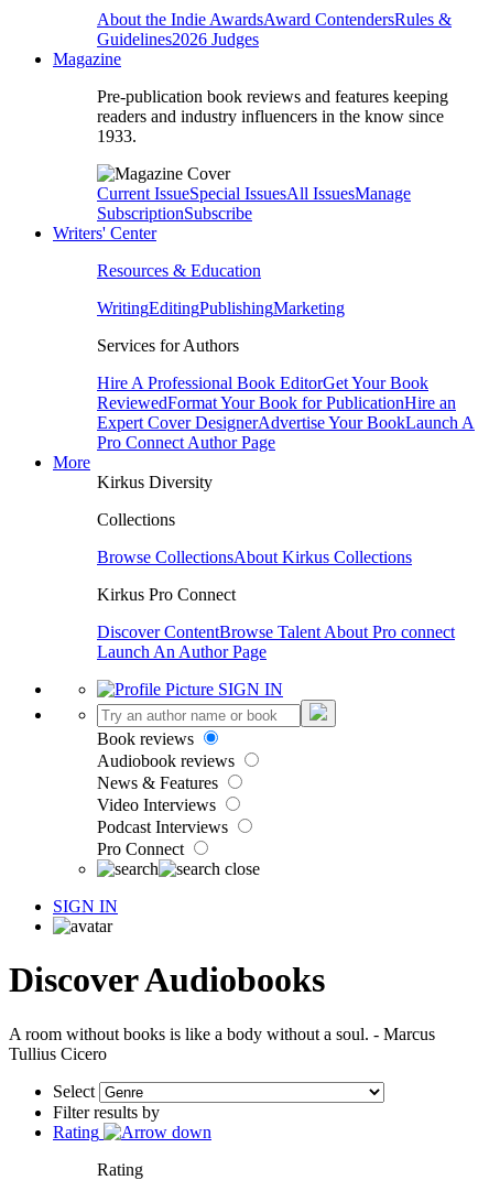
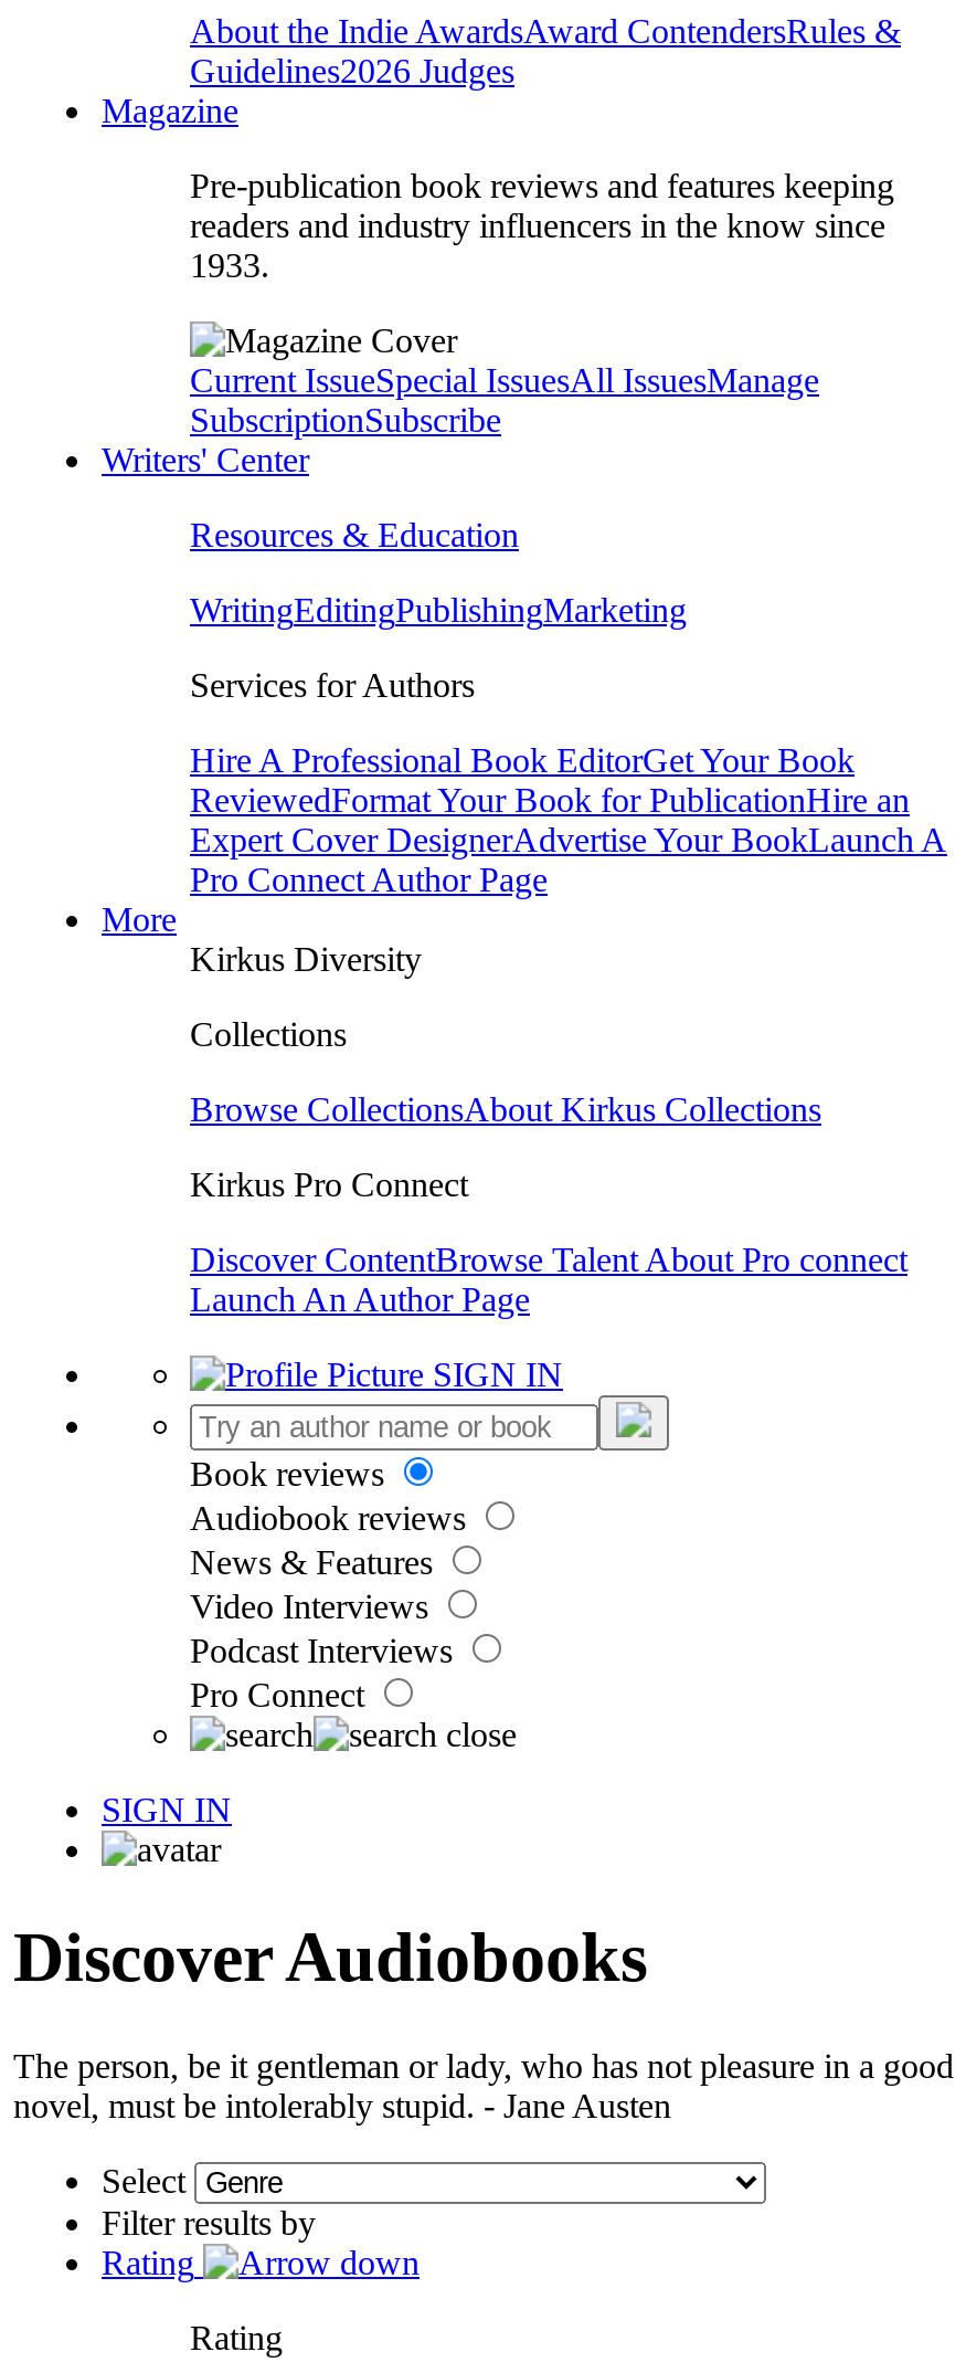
[9,1025,435,1063] A room without books is like a body without a soul. - Marcus | Tullius Cicero -> [13,2047,954,2124] The person, be it gentleman or lady, who has not pleasure in a good | novel, must be intolerably stupid. - Jane Austen

